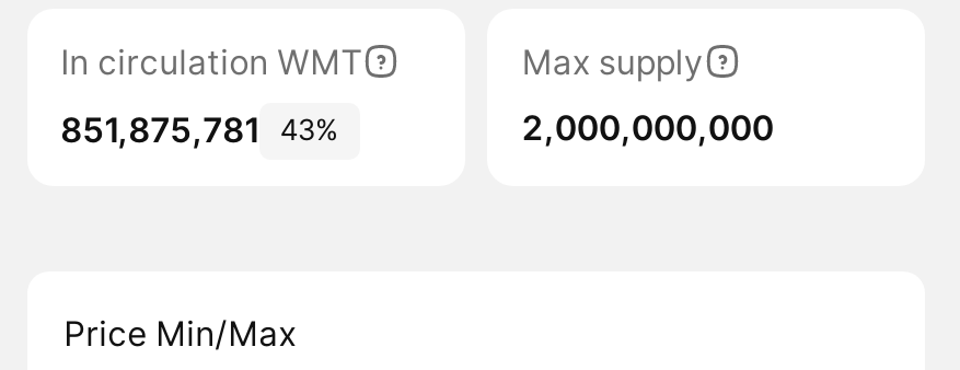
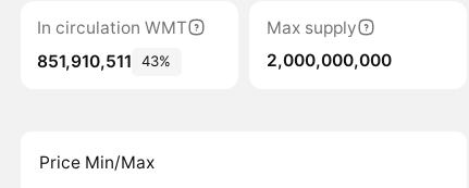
[60,111,339,152] 851,875,781 43% -> [37,52,171,72] 851,910,511 43%

